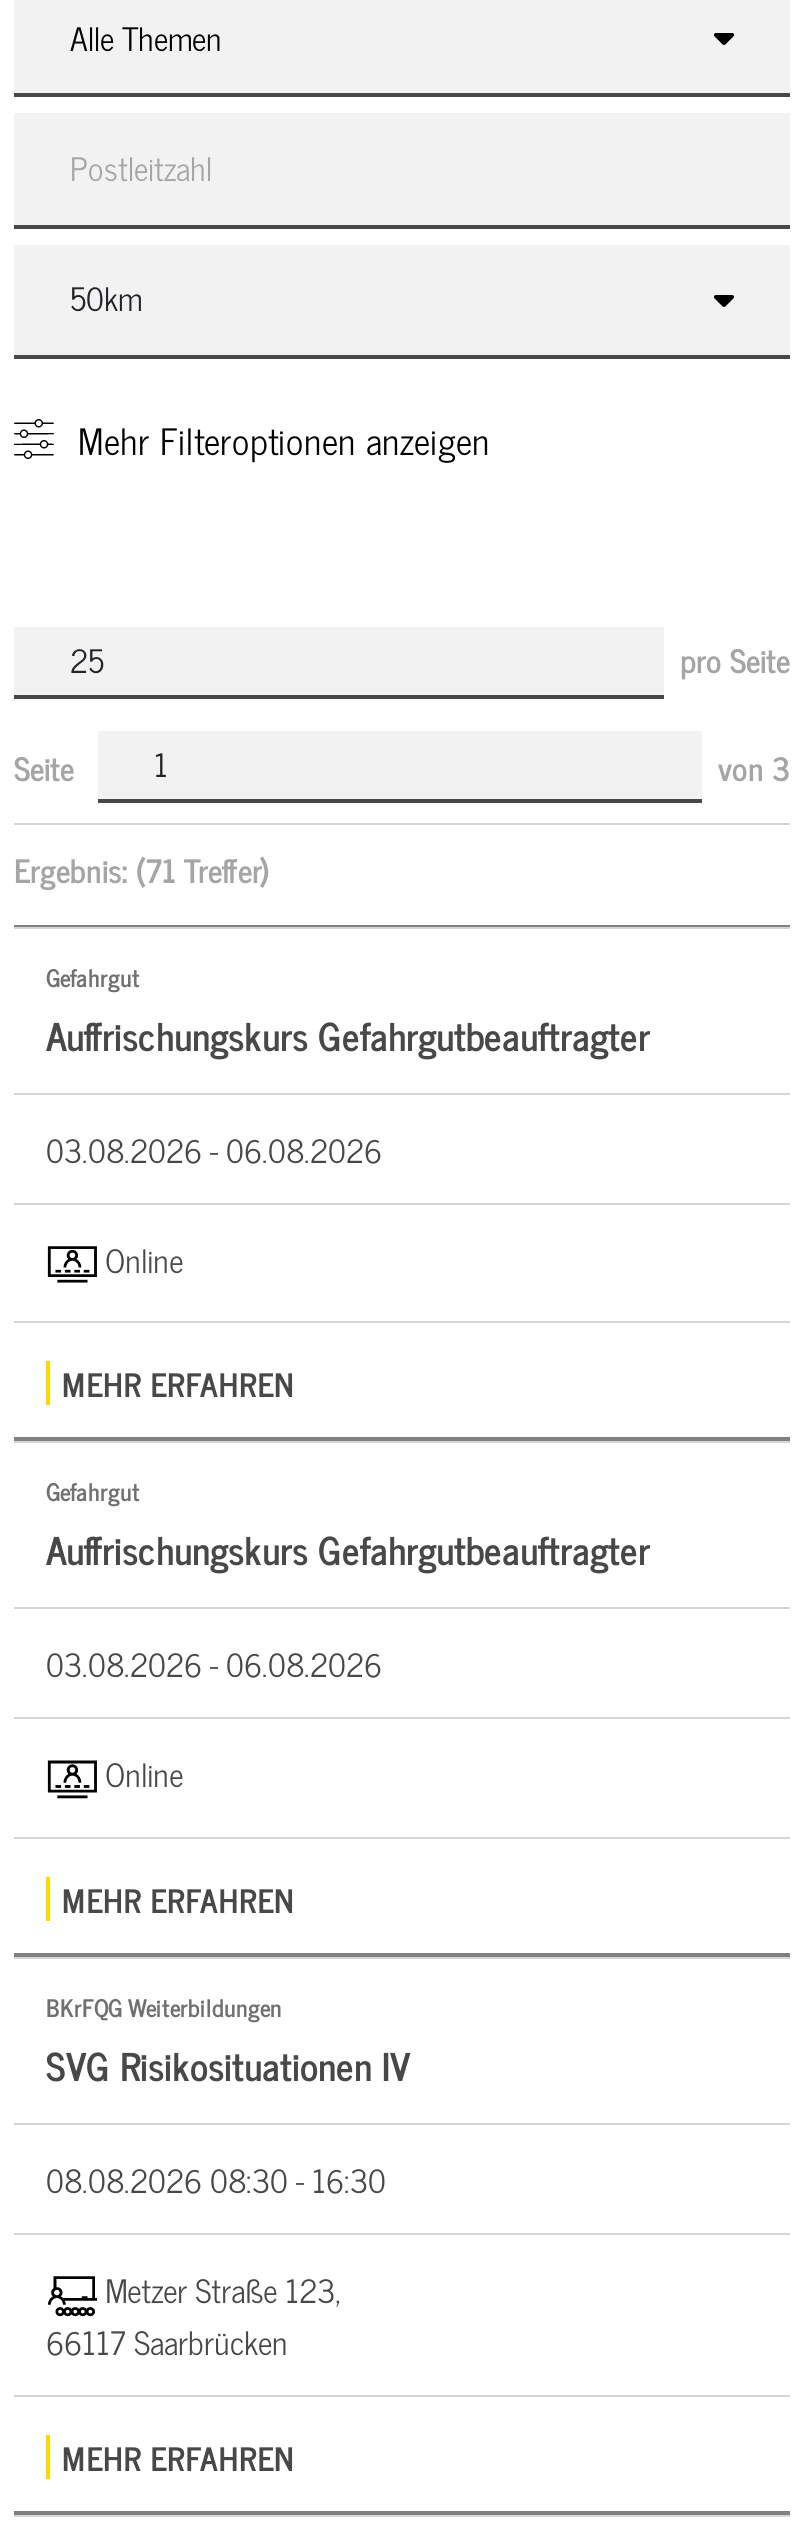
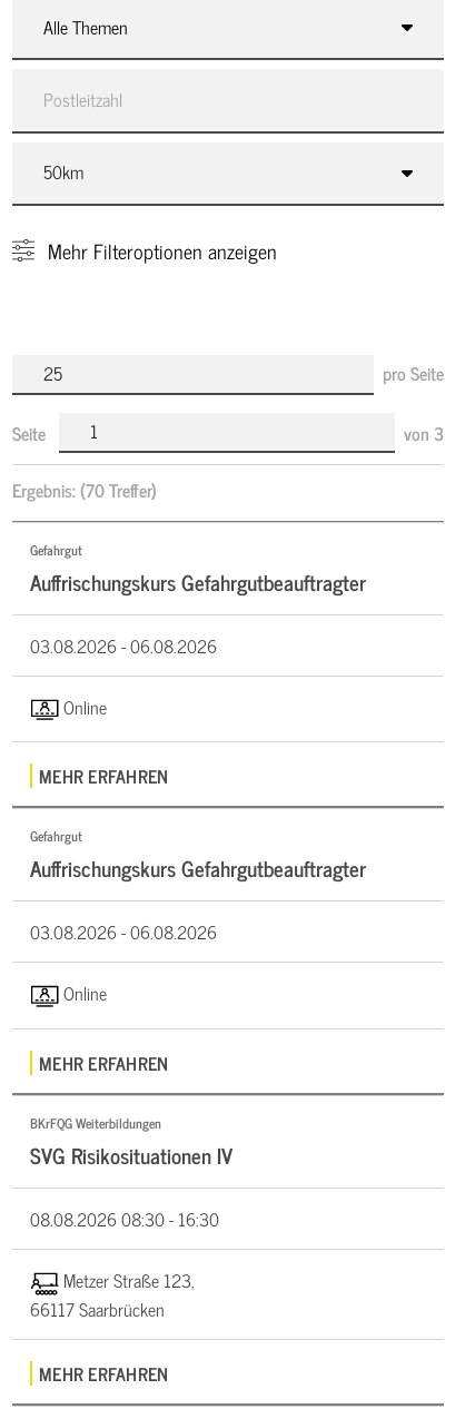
[14,842,270,894] Ergebnis: (71 Treffer) -> [12,475,157,504] Ergebnis: (70 Treffer)

